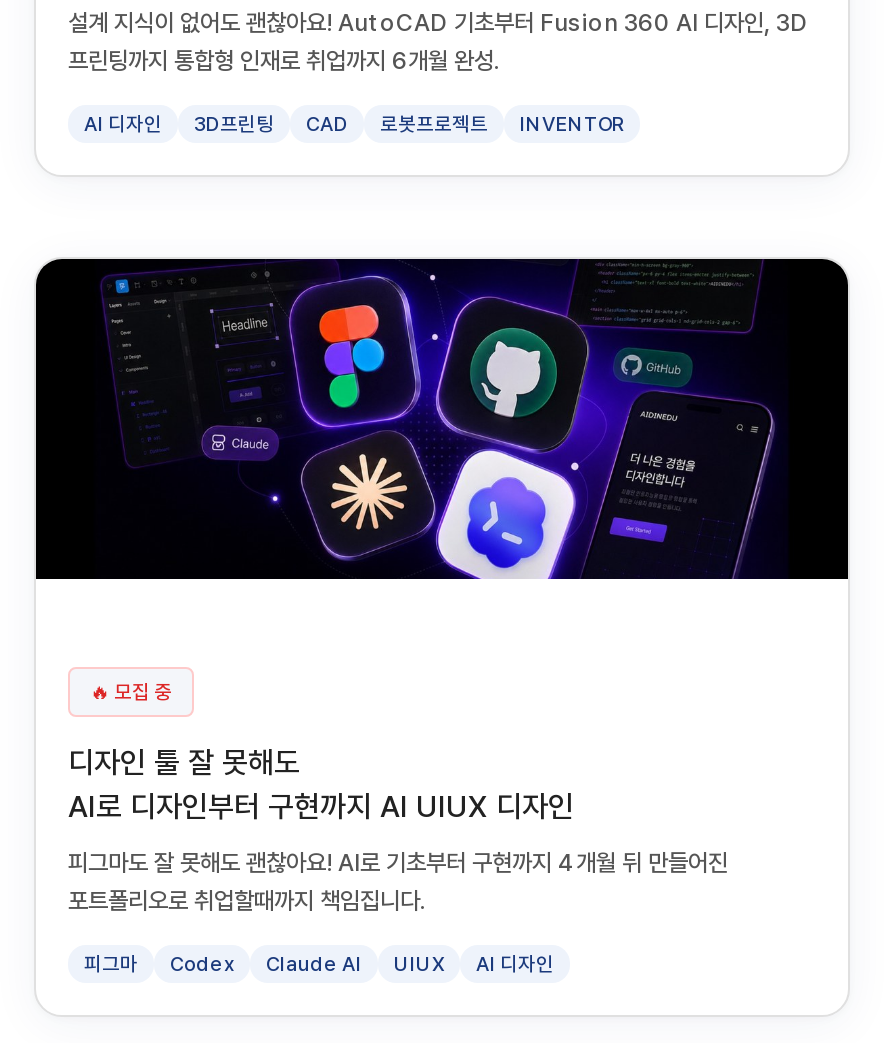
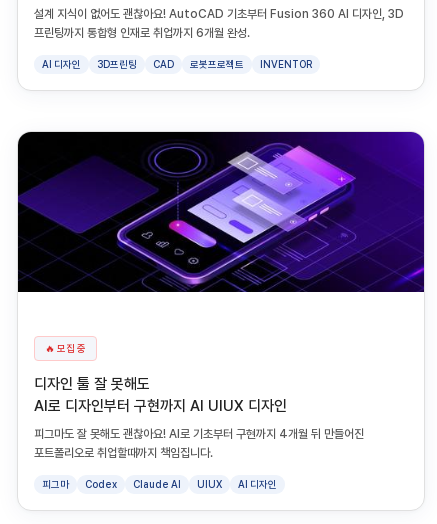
[34,257,850,581] [image] -> [17,131,425,293] [image]

